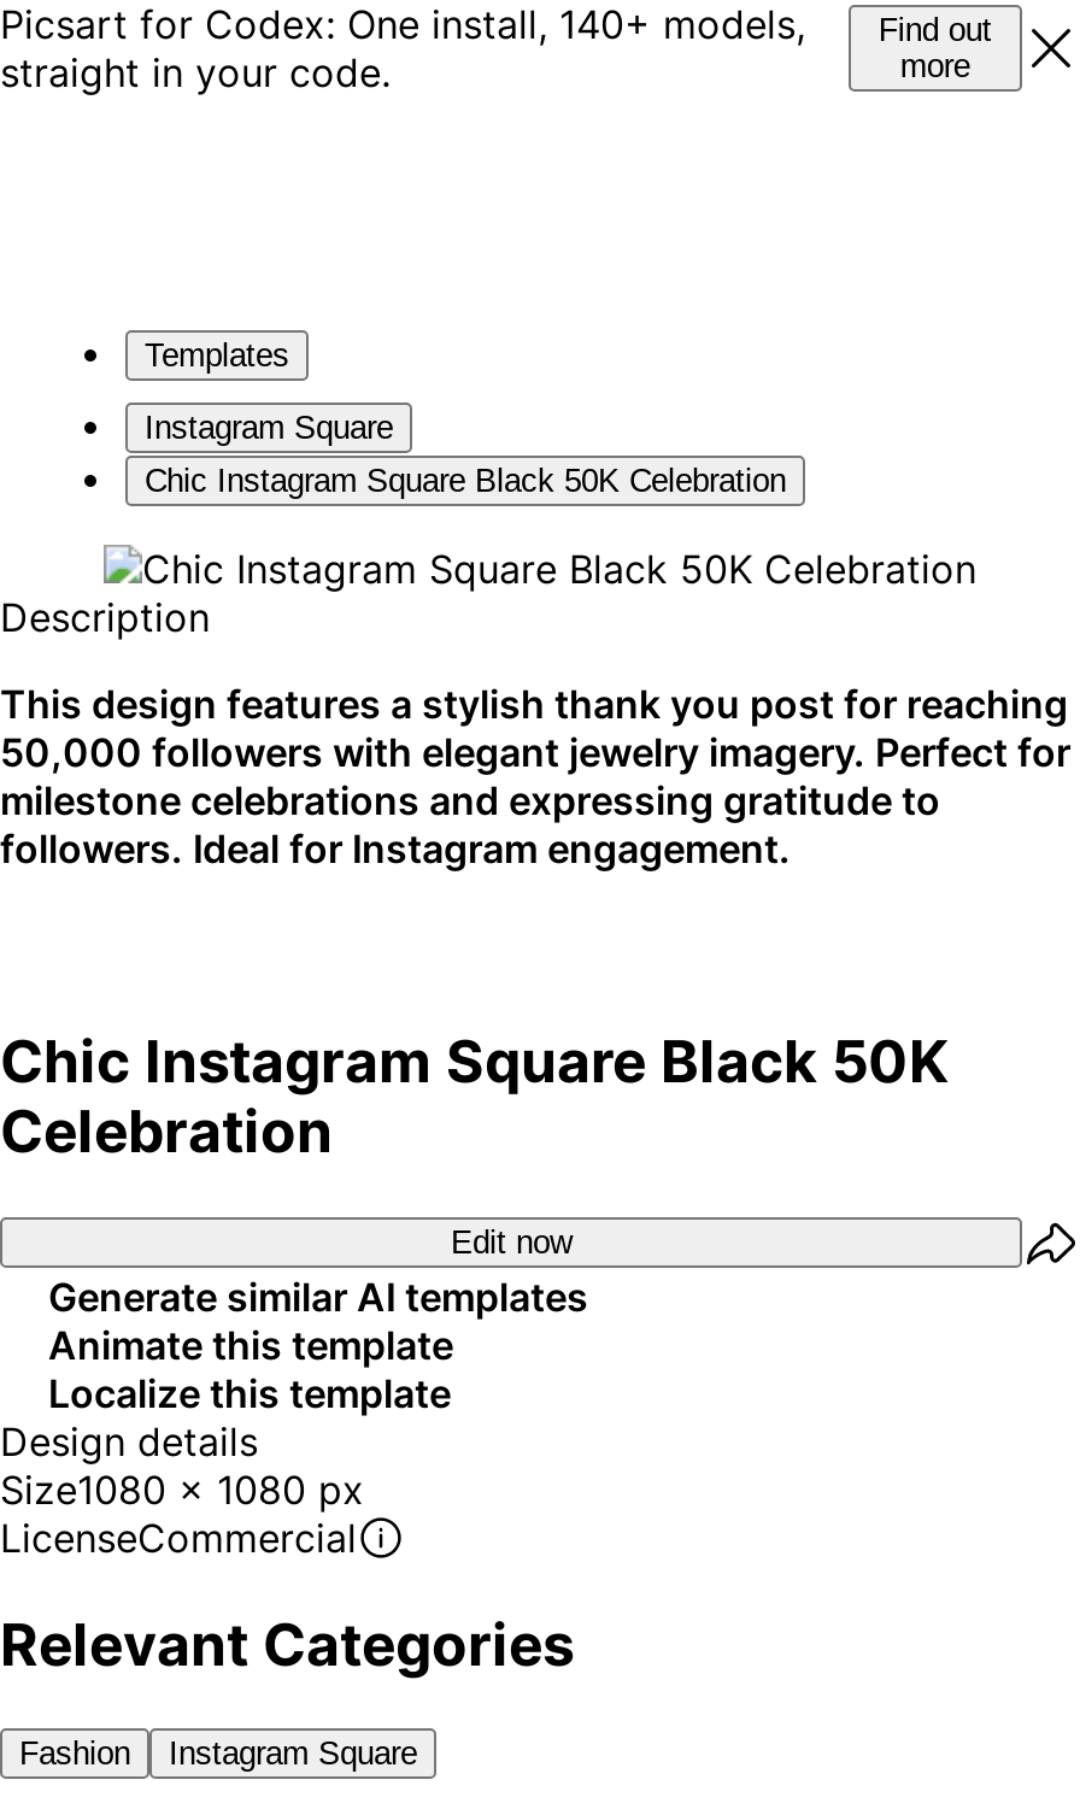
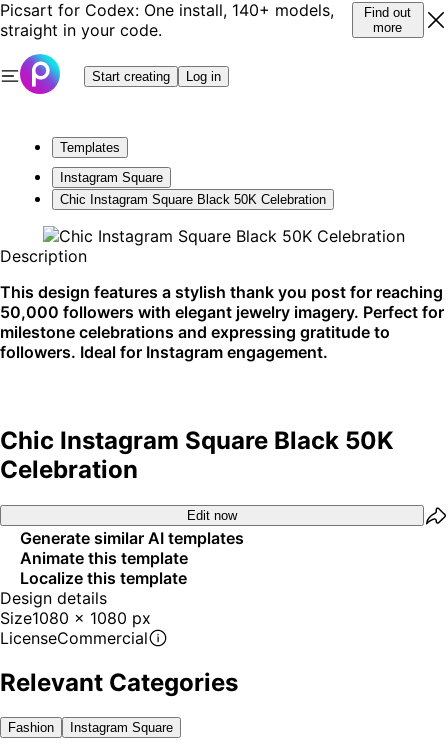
none -> [3,53,221,95] [image] | Start creating | Log in

